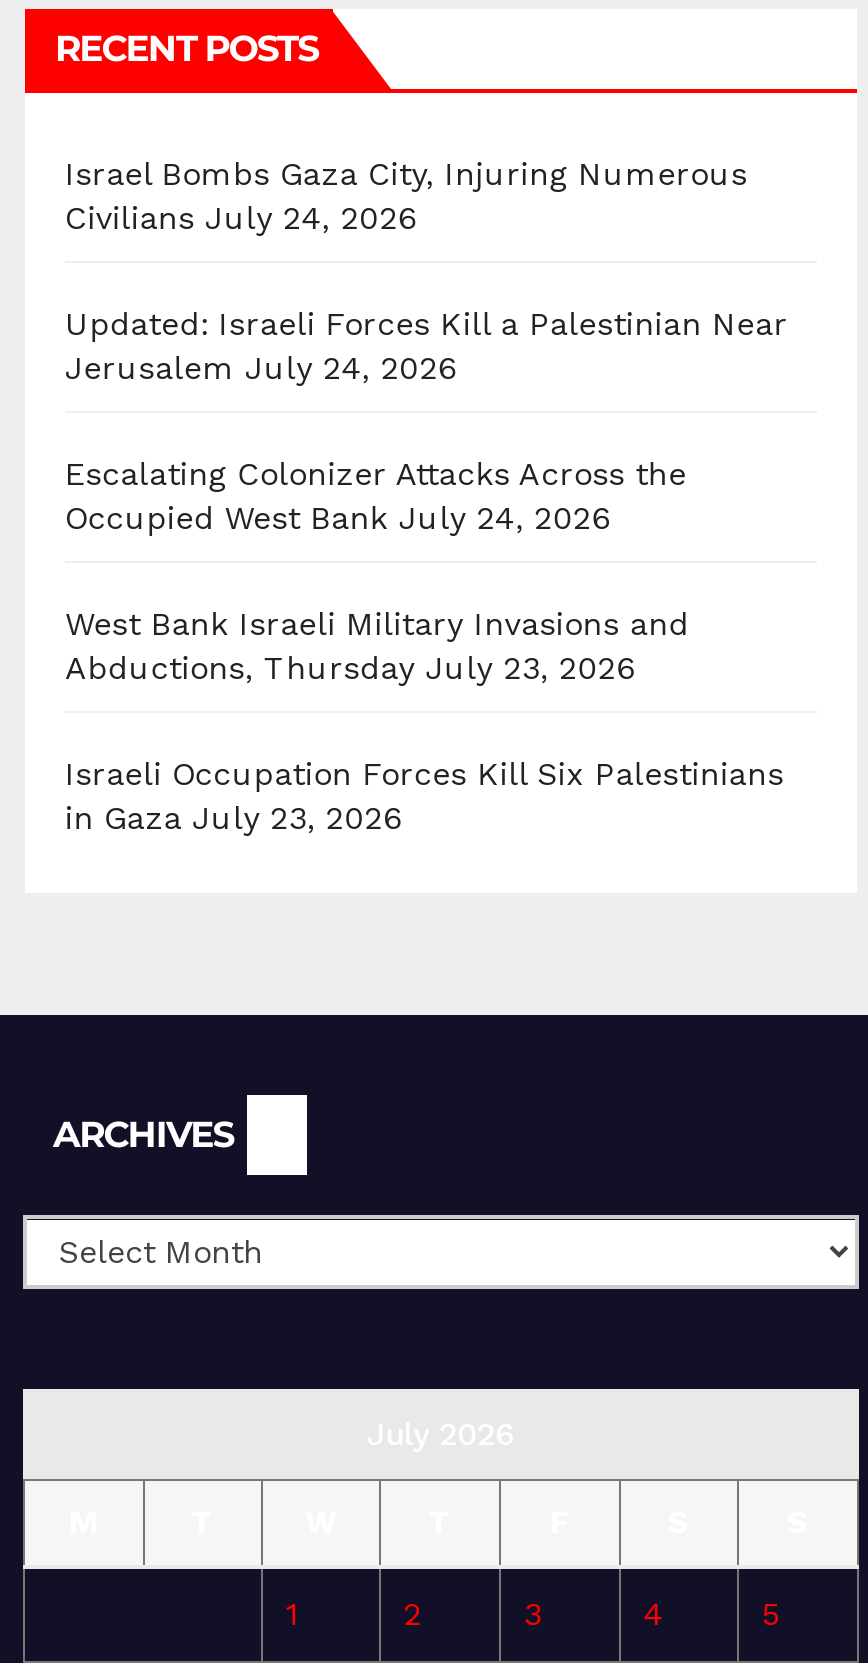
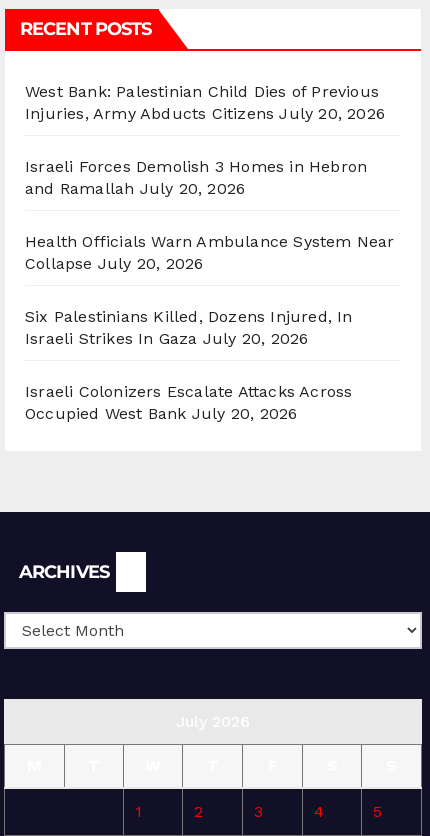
[65,156,747,238] Israel Bombs Gaza City, Injuring Numerous | Civilians July 24, 2026 -> [25,82,385,123] West Bank: Palestinian Child Dies of Previous | Injuries, Army Abducts Citizens July 20, 2026
[65,306,788,388] Updated: Israeli Forces Kill a Palestinian Near | Jerusalem July 24, 2026 -> [25,157,367,198] Israeli Forces Demolish 3 Homes in Hebron | and Ramallah July 20, 2026
[65,456,687,538] Escalating Colonizer Attacks Across the | Occupied West Bank July 24, 2026 -> [25,232,395,273] Health Officials Warn Ambulance System Near | Collapse July 20, 2026
[65,606,689,688] West Bank Israeli Military Invasions and | Abductions, Thursday July 23, 2026 -> [25,307,353,348] Six Palestinians Killed, Dozens Injured, In | Israeli Strikes In Gaza July 20, 2026
[65,756,784,838] Israeli Occupation Forces Kill Six Palestinians | in Gaza July 23, 2026 -> [25,382,352,423] Israeli Colonizers Escalate Attacks Across | Occupied West Bank July 20, 2026

